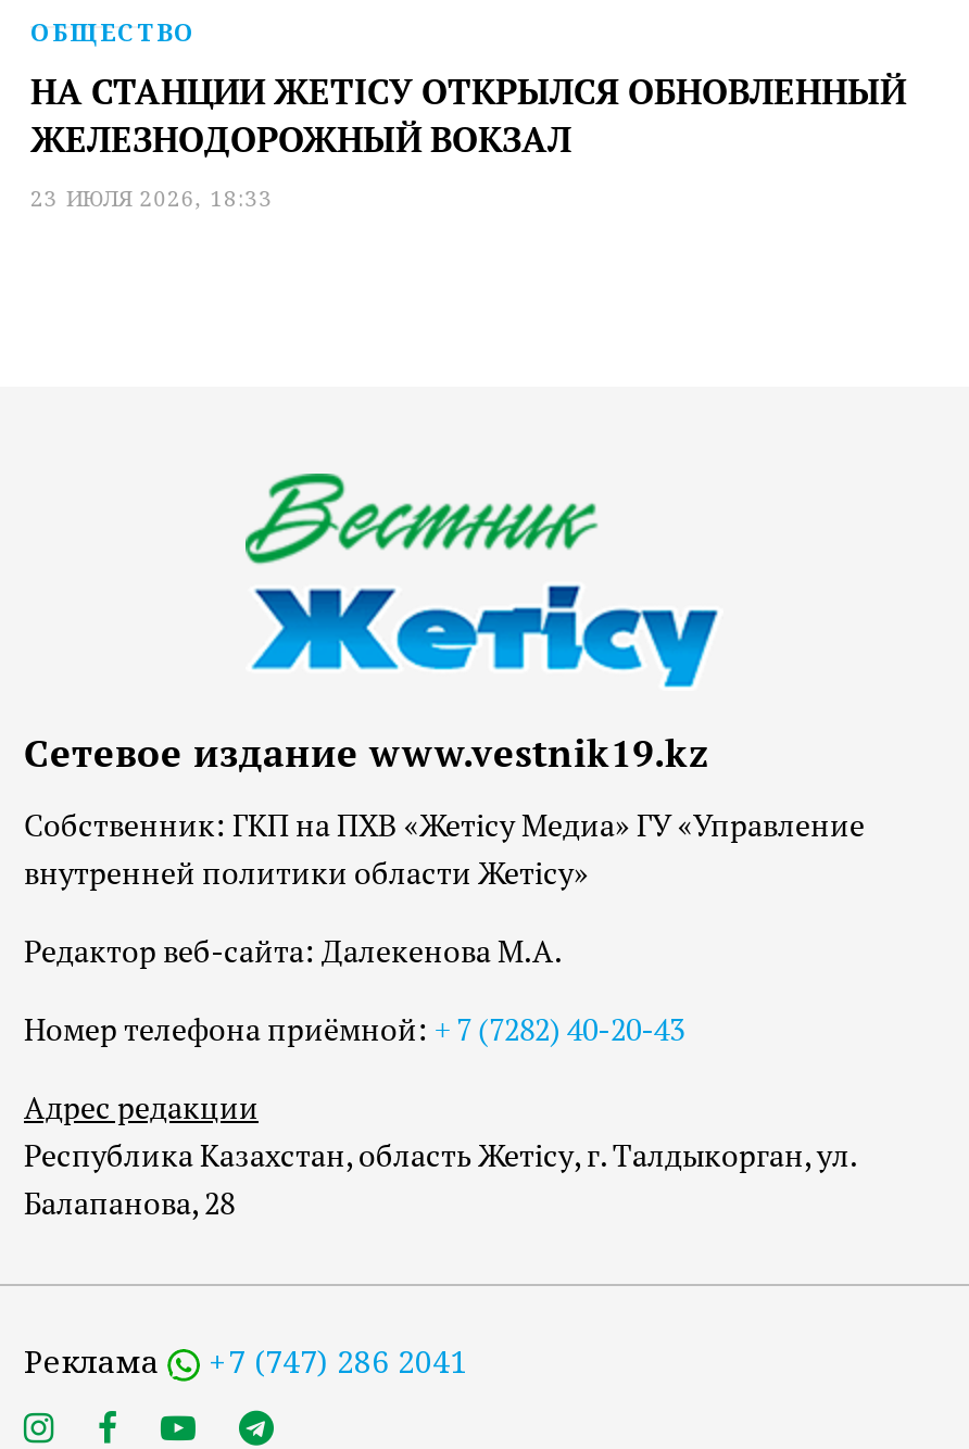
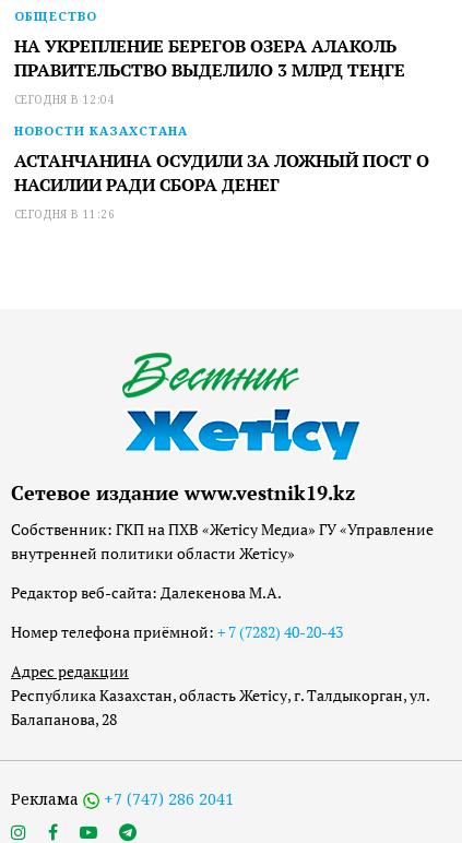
[30,68,906,214] НА СТАНЦИИ ЖЕТІСУ ОТКРЫЛСЯ ОБНОВЛЕННЫЙ | ЖЕЛЕЗНОДОРОЖНЫЙ ВОКЗАЛ | 23 ИЮЛЯ 2026, 18:33 -> [14,34,429,222] НА УКРЕПЛЕНИЕ БЕРЕГОВ ОЗЕРА АЛАКОЛЬ | ПРАВИТЕЛЬСТВО ВЫДЕЛИЛО 3 МЛРД ТЕҢГЕ | СЕГОДНЯ В 12:04 | НОВОСТИ КАЗАХСТАНА | АСТАНЧАНИНА ОСУДИЛИ ЗА ЛОЖНЫЙ ПОСТ О | НАСИЛИИ РАДИ СБОРА ДЕНЕГ | СЕГОДНЯ В 11:26

